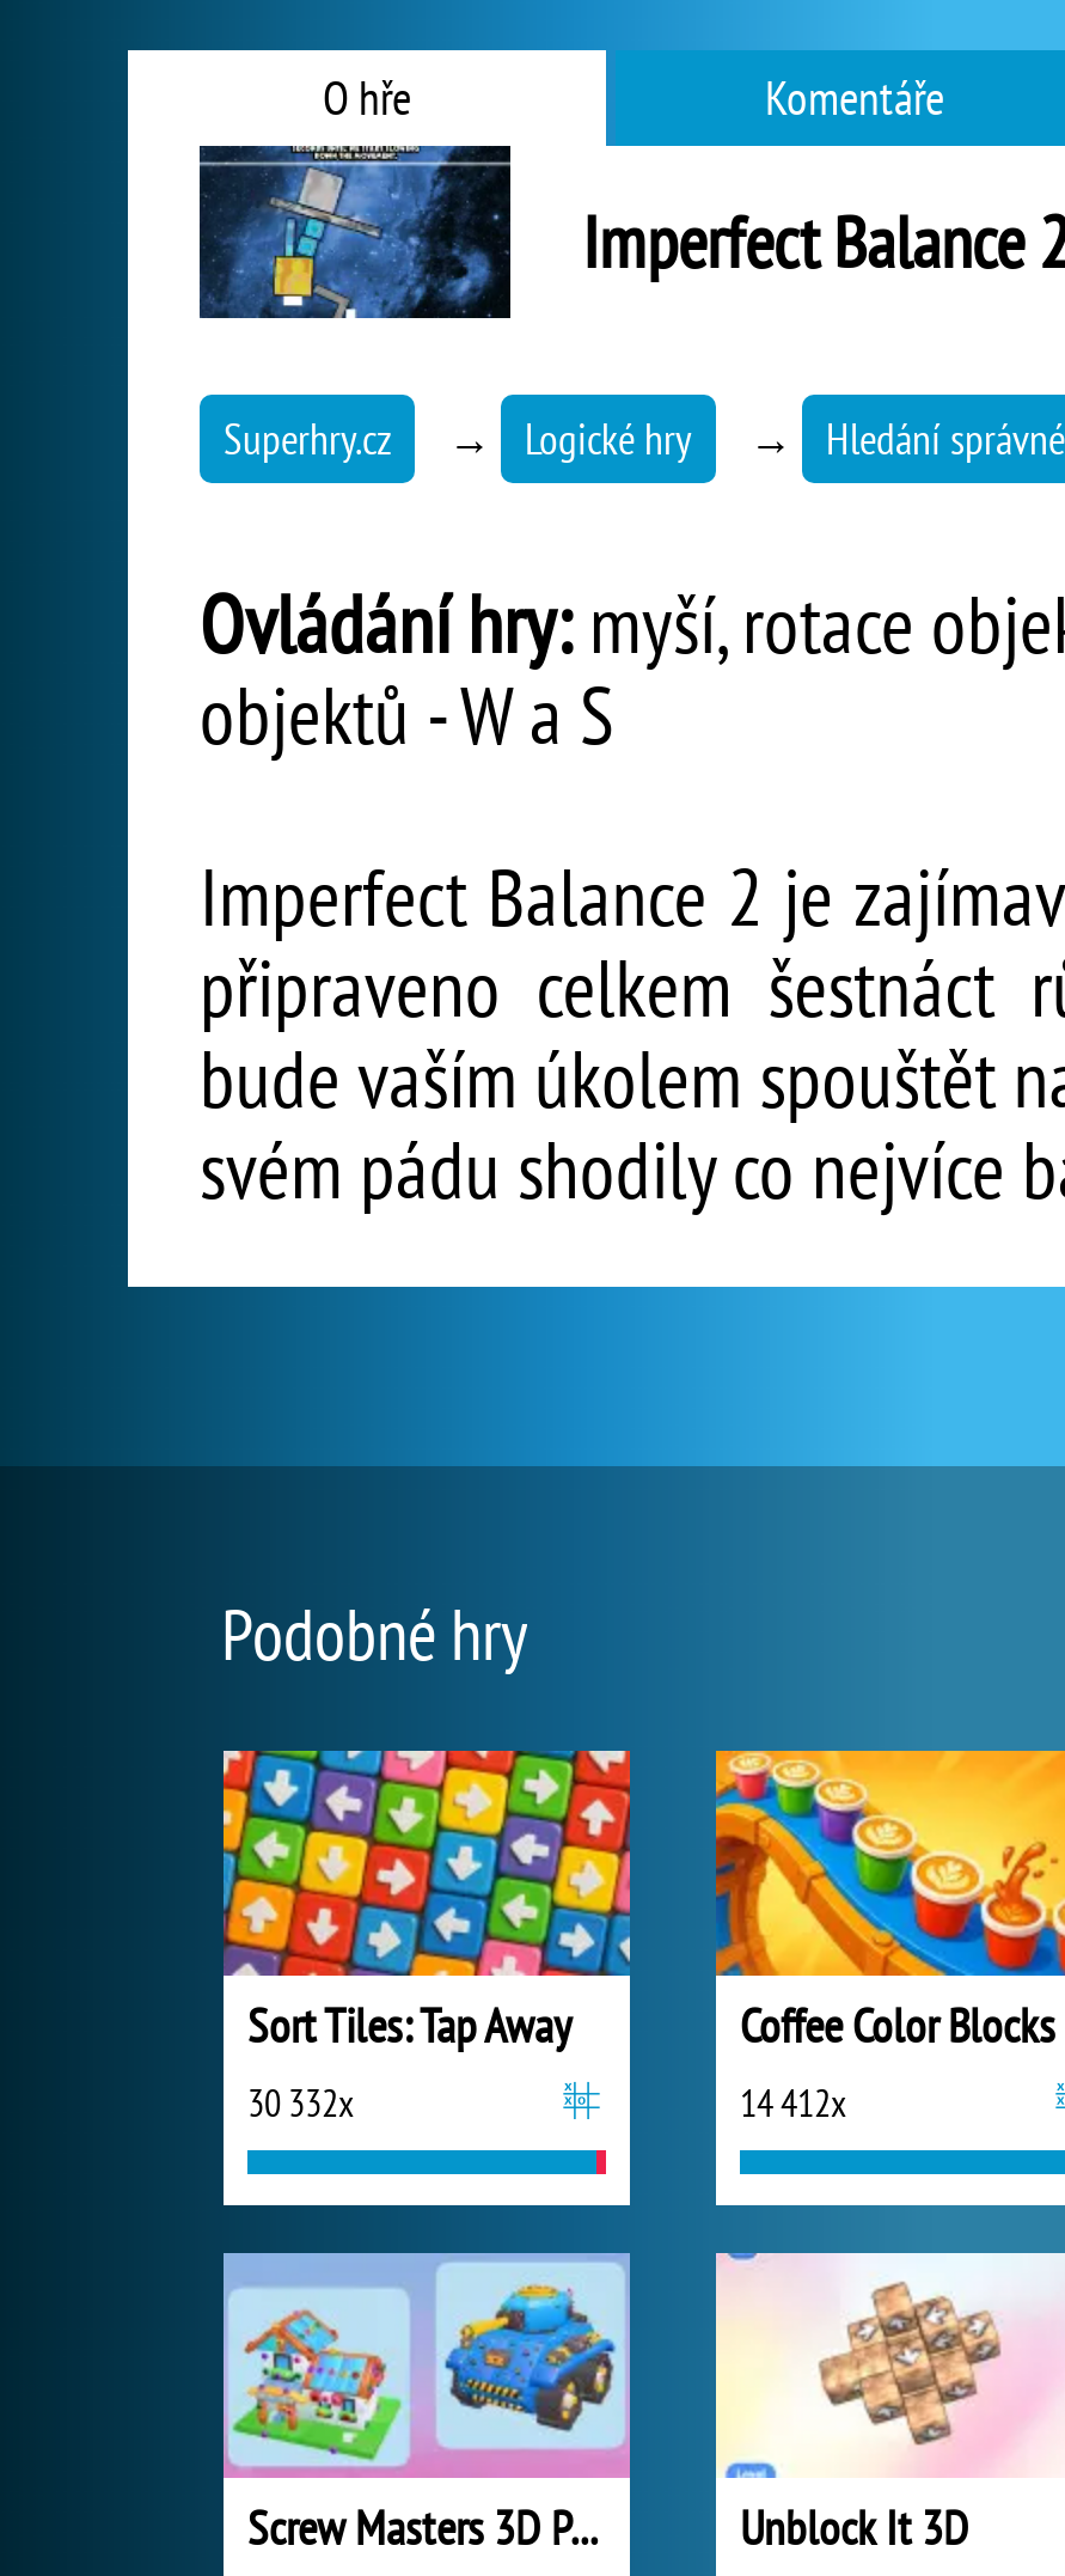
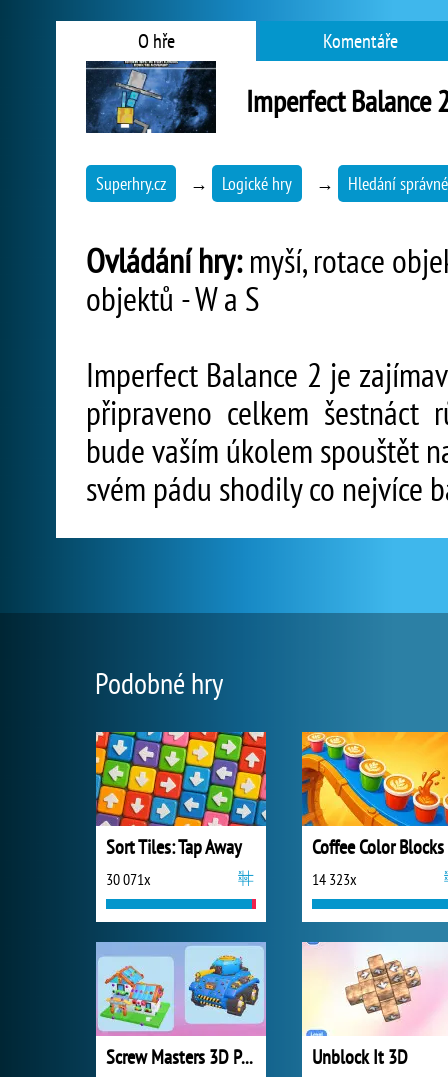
[247,2078,355,2126] 30 332x -> [106,869,151,889] 30 071x
[740,2078,847,2126] 14 412x -> [312,869,357,889] 14 323x

